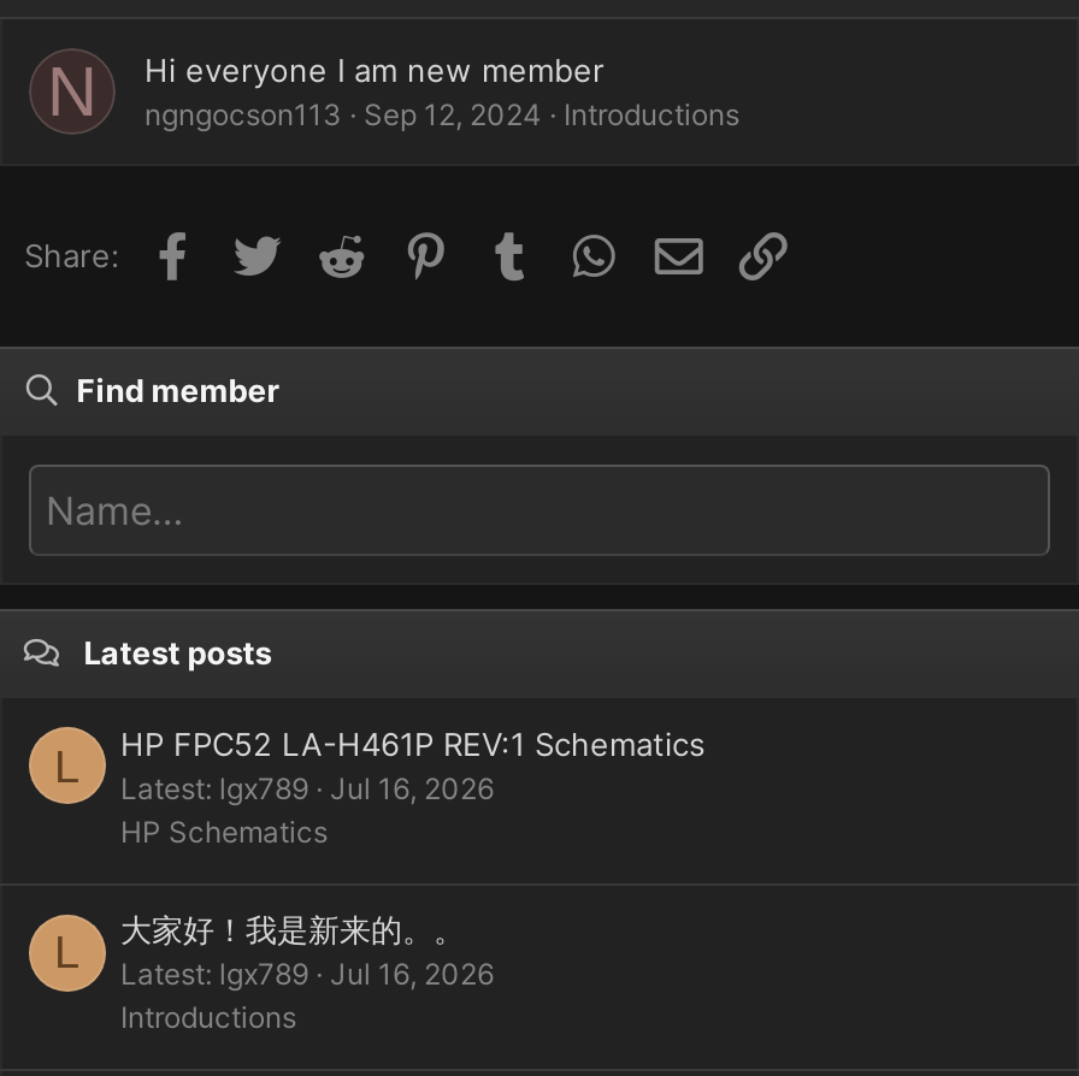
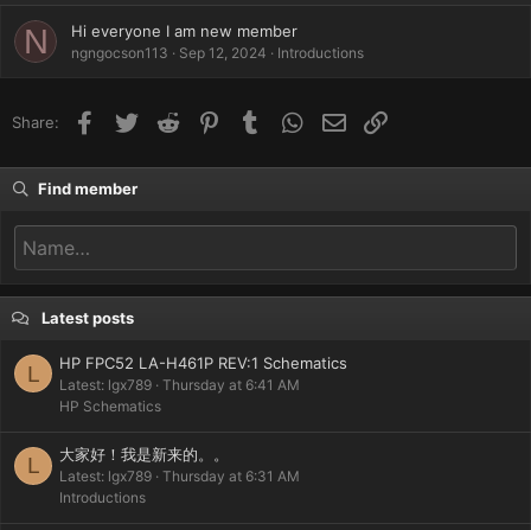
[120,770,494,806] Latest: lgx789 Jul 16, 2026 -> [59,376,300,393] Latest: lgx789 Thursday at 6:41 AM
[120,956,494,992] Latest: lgx789 Jul 16, 2026 -> [59,468,300,485] Latest: lgx789 Thursday at 6:31 AM

